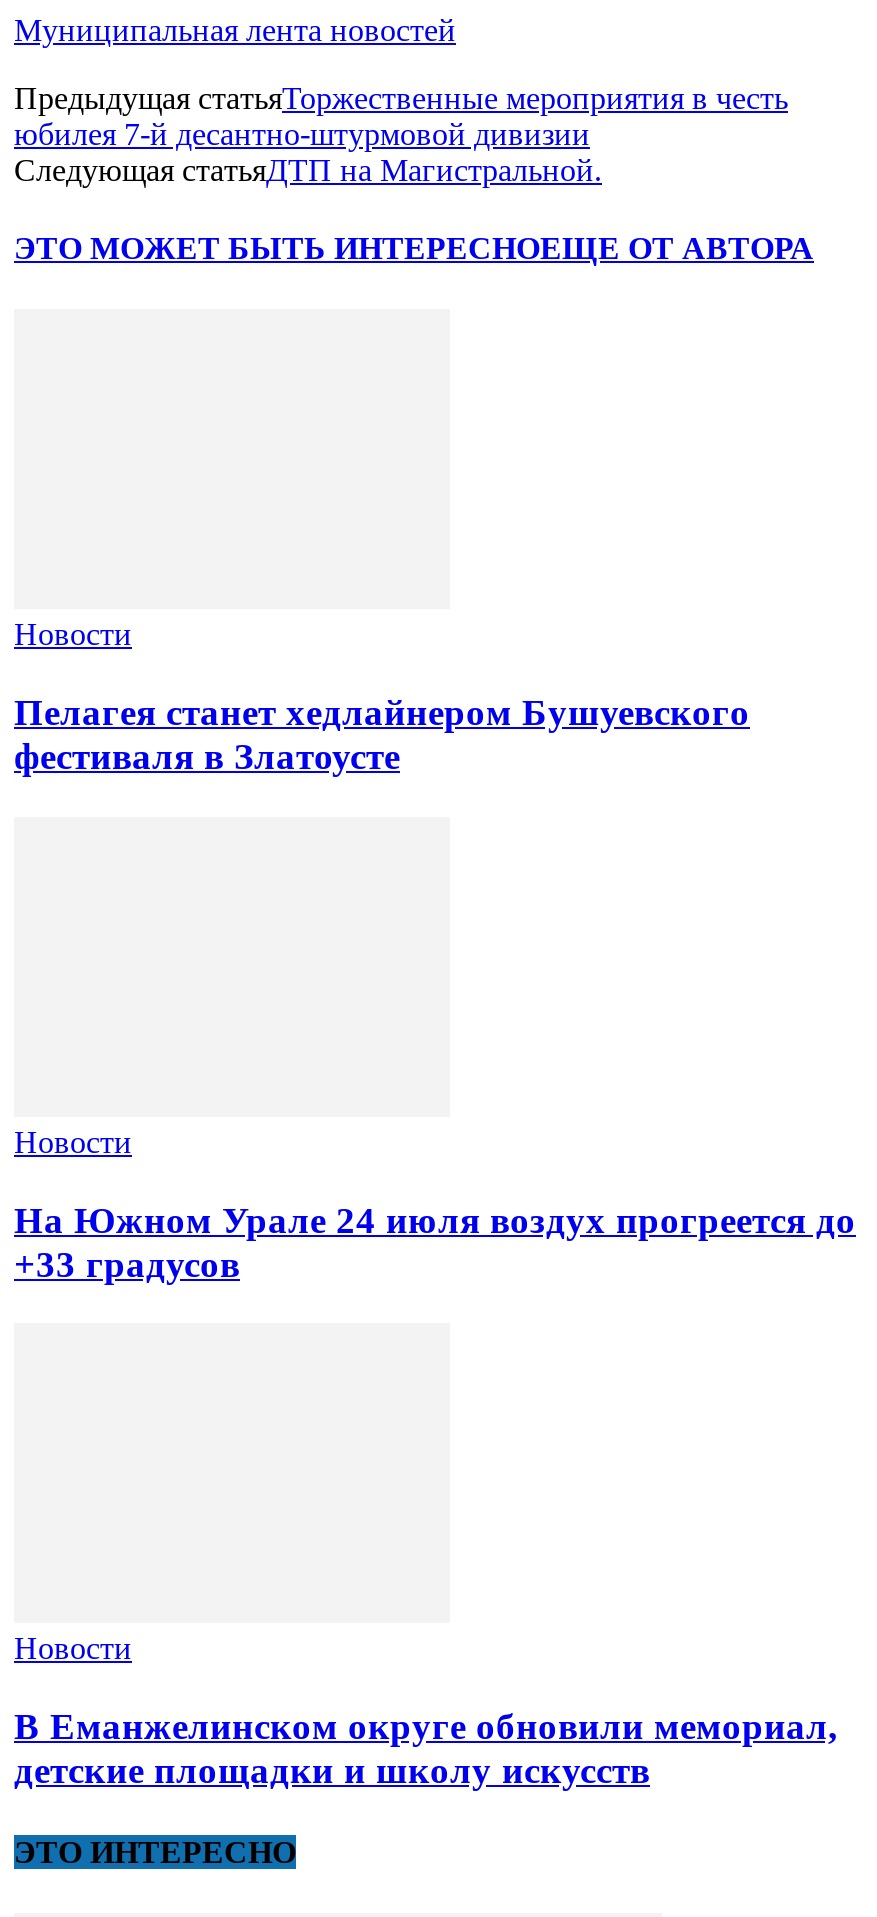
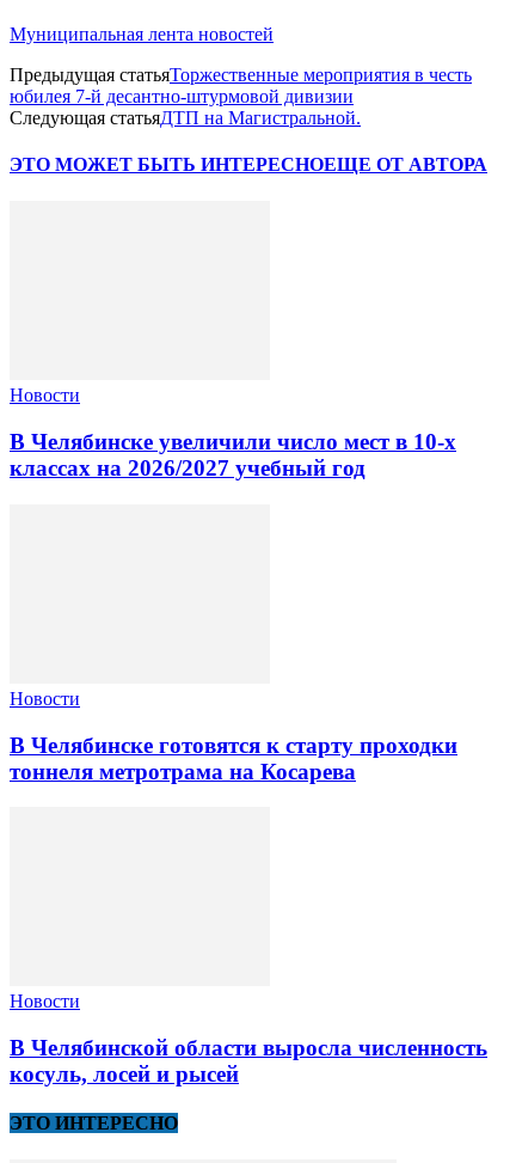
[14,691,750,777] Пелагея станет хедлайнером Бушуевского | фестиваля в Златоусте -> [10,429,456,481] В Челябинске увеличили число мест в 10‑х | классах на 2026/2027 учебный год
[14,1198,856,1284] На Южном Урале 24 июля воздух прогреется до | +33 градусов -> [10,732,457,784] В Челябинске готовятся к старту проходки | тоннеля метротрама на Косарева
[14,1705,838,1791] В Еманжелинском округе обновили мемориал, | детские площадки и школу искусств -> [10,1035,487,1086] В Челябинской области выросла численность | косуль, лосей и рысей

